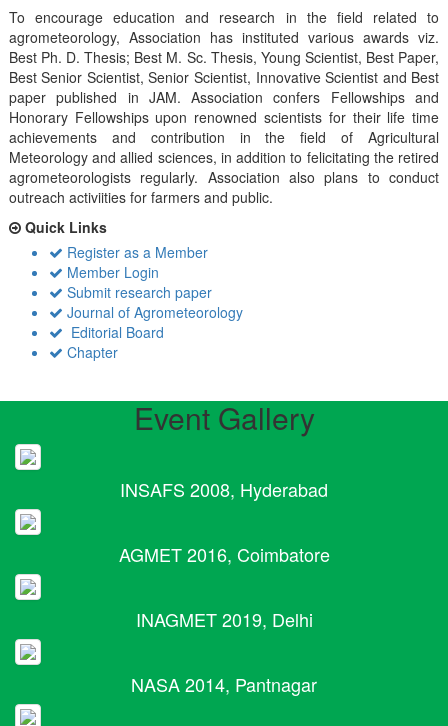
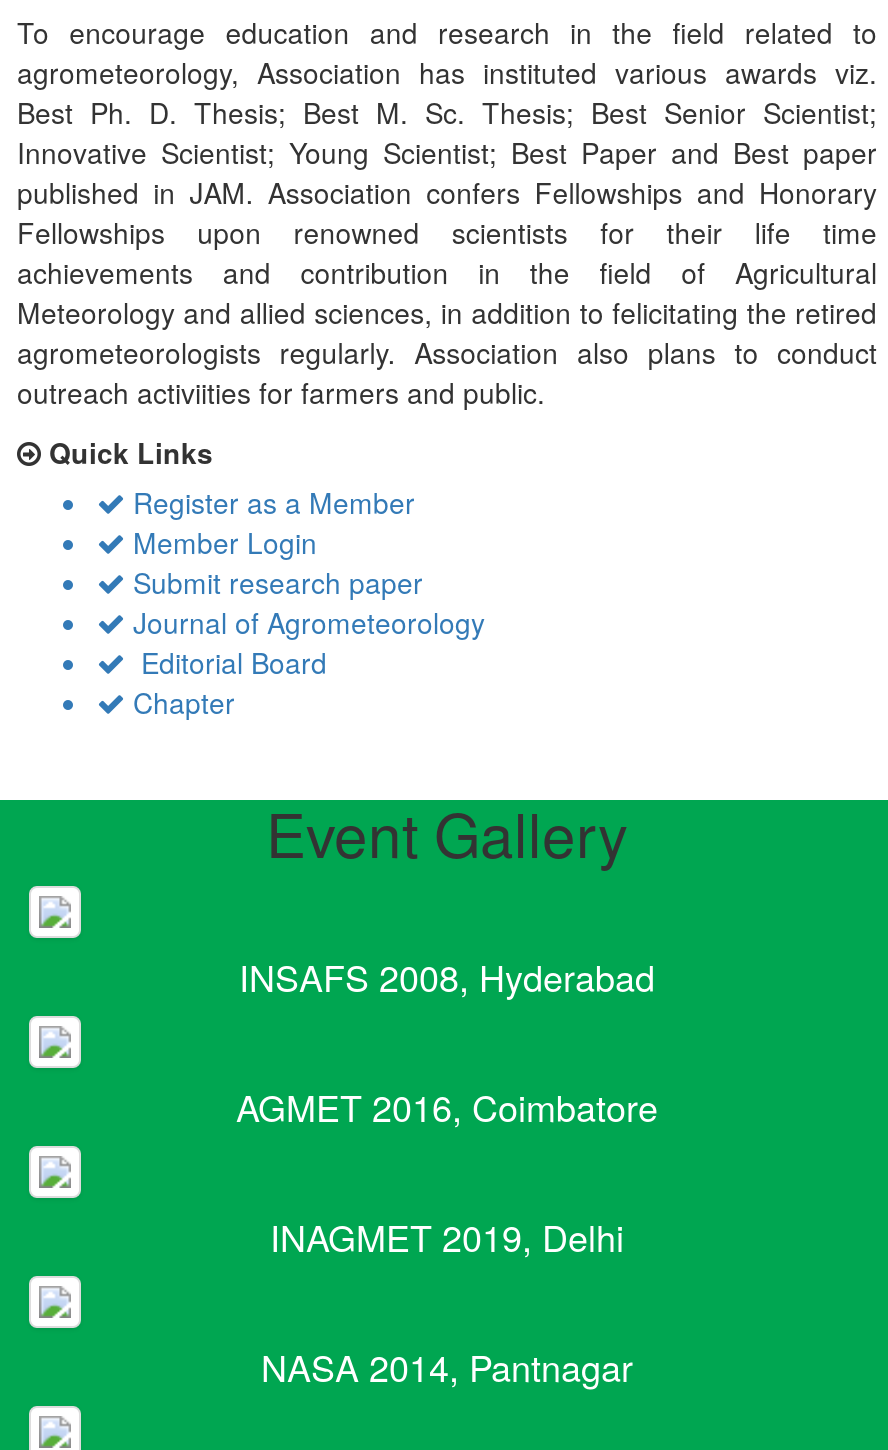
[9,47,439,127] Best Ph. D. Thesis; Best M. Sc. Thesis, Young Scientist, Best Paper, | Best Senior Scientist, Senior Scientist, Innovative Scientist and Best | paper published in JAM. Association confers Fellowships and | Honorary Fellowships upon renowned scientists for their life time -> [17,93,877,253] Best Ph. D. Thesis; Best M. Sc. Thesis; Best Senior Scientist; | Innovative Scientist; Young Scientist; Best Paper and Best paper | published in JAM. Association confers Fellowships and Honorary | Fellowships upon renowned scientists for their life time

